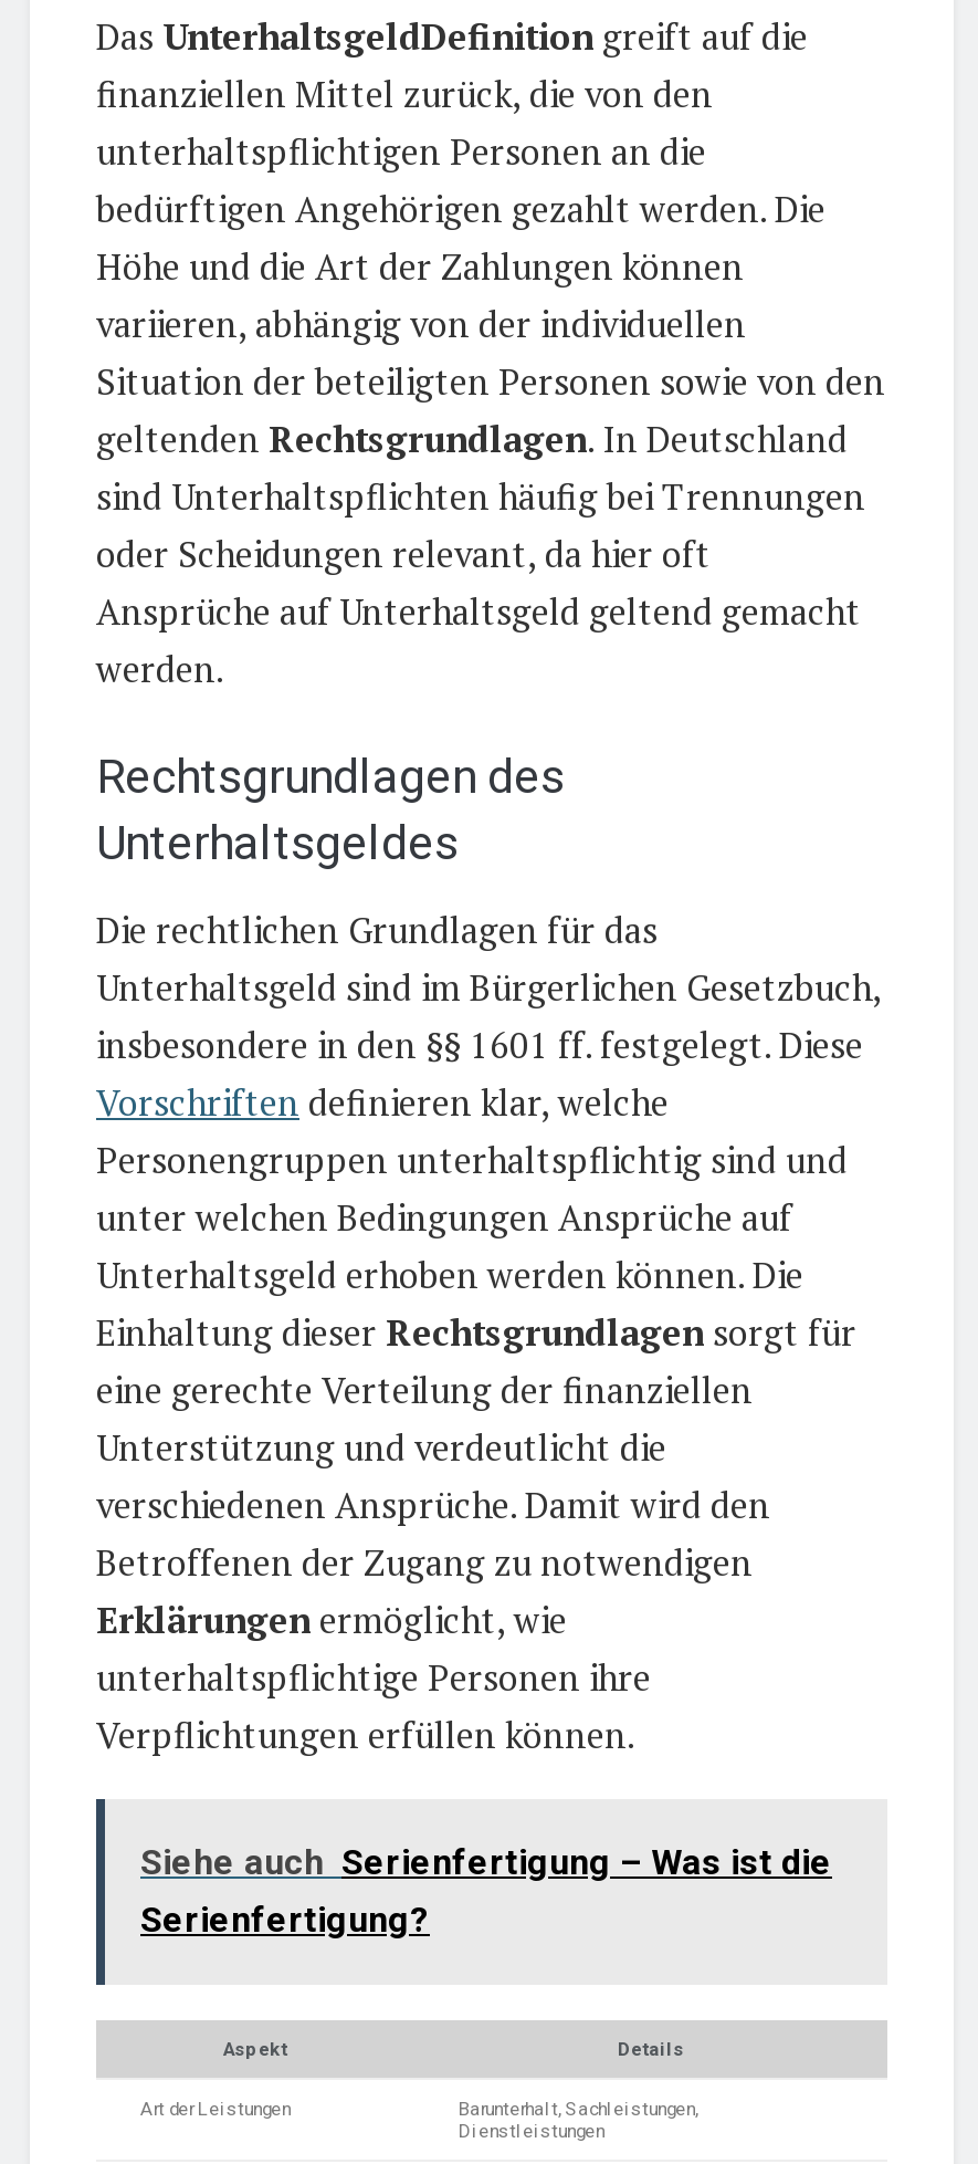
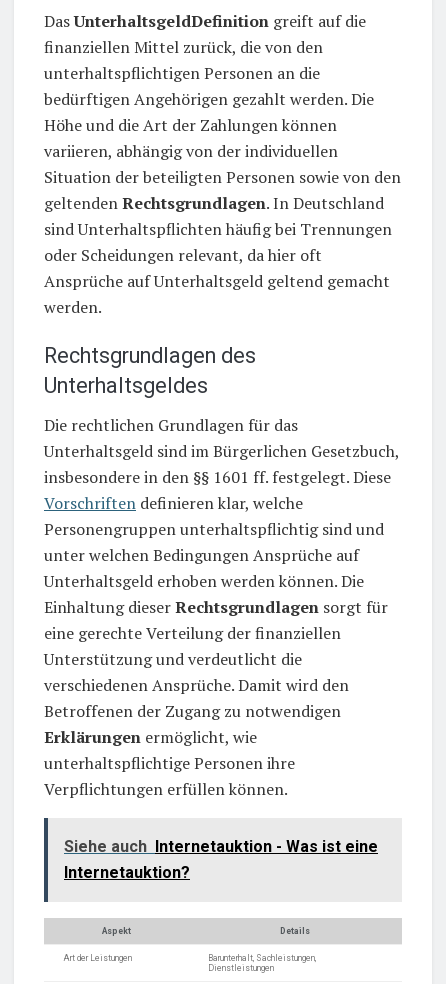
[140,1841,832,1940] Siehe auch Serienfertigung – Was ist die | Serienfertigung? -> [64,837,378,882] Siehe auch Internetauktion - Was ist eine | Internetauktion?

